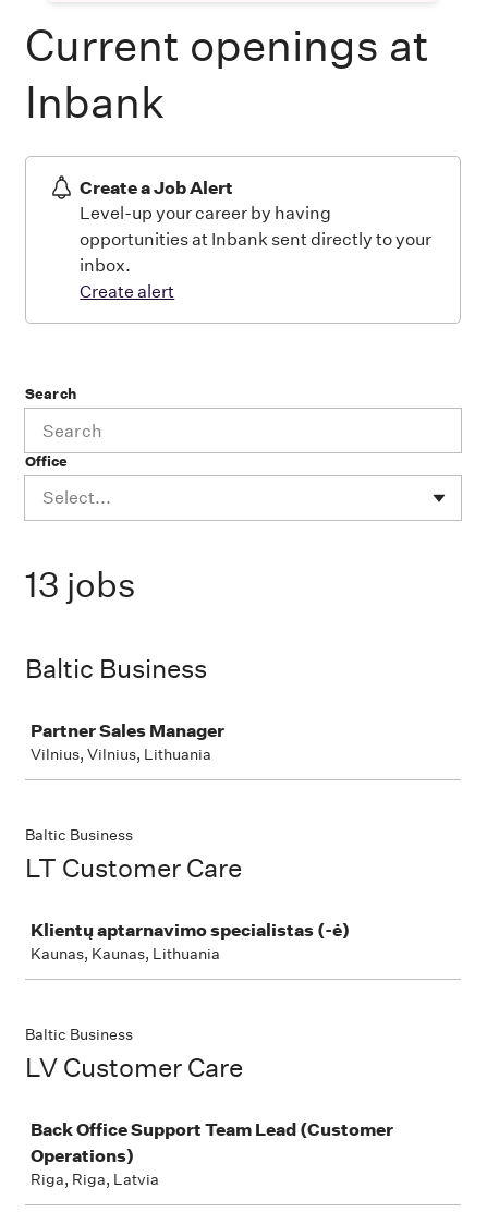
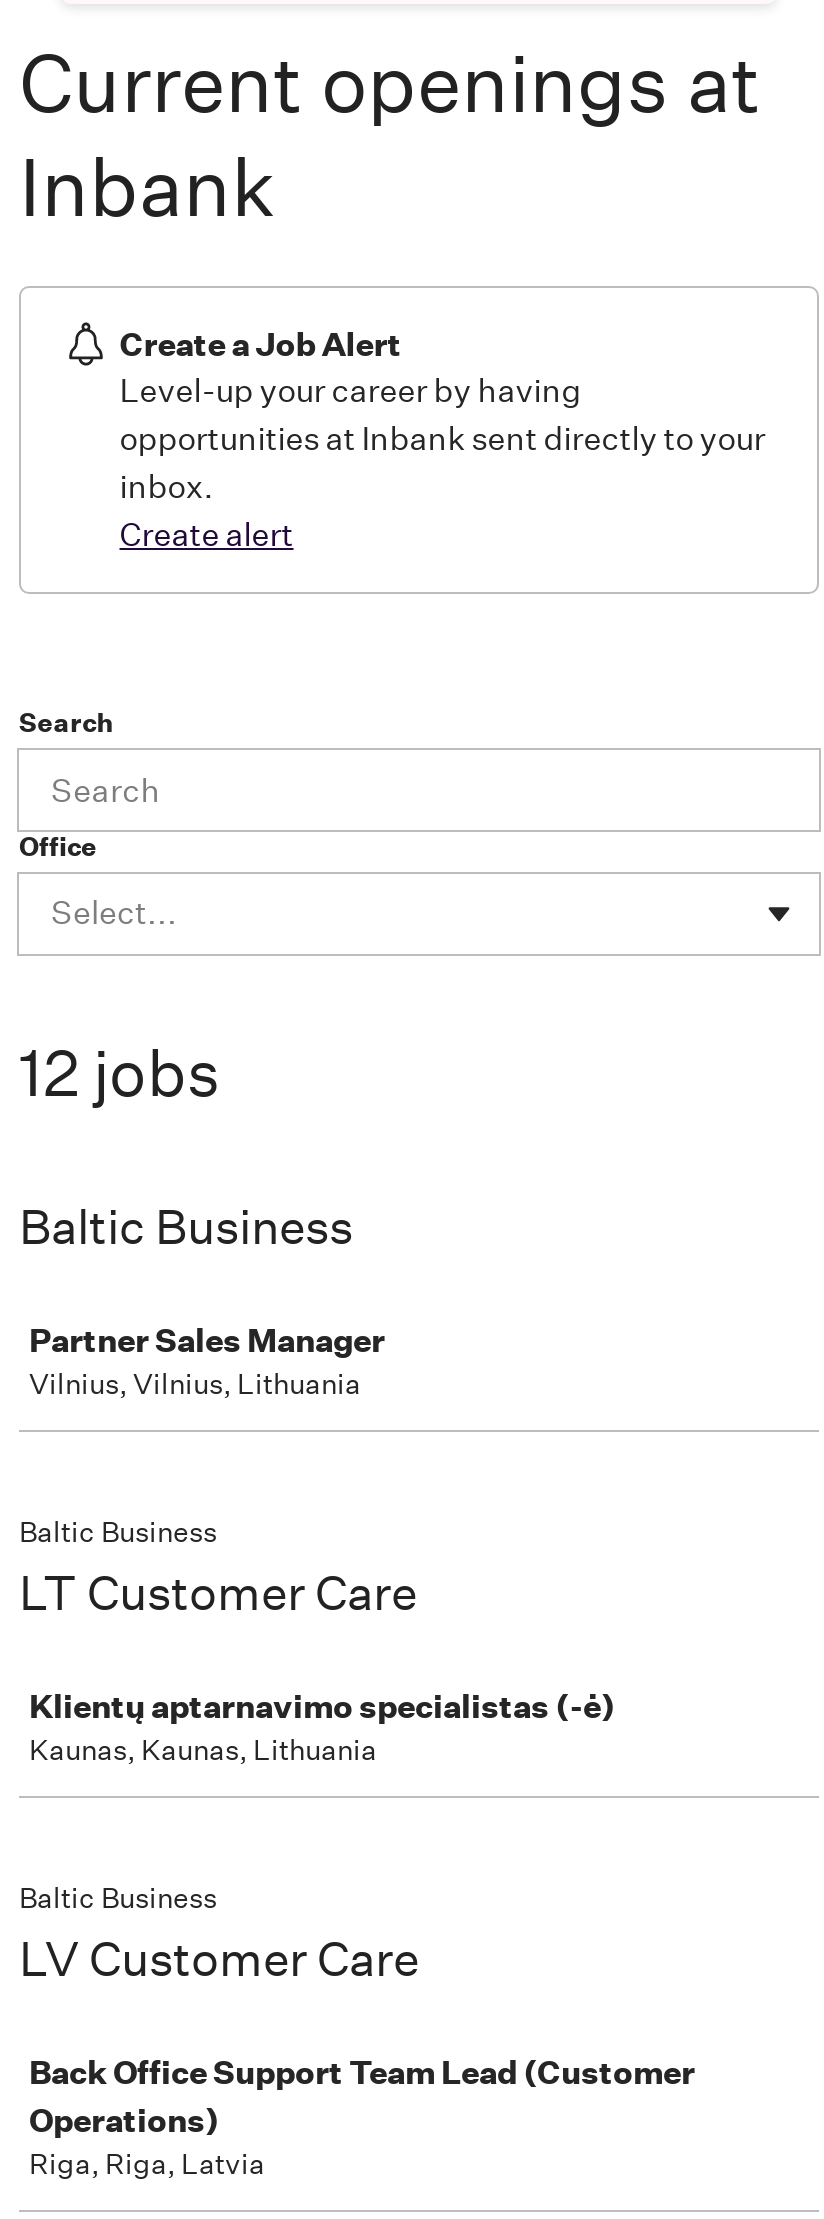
[25,563,136,606] 13 jobs -> [19,1034,221,1112] 12 jobs

